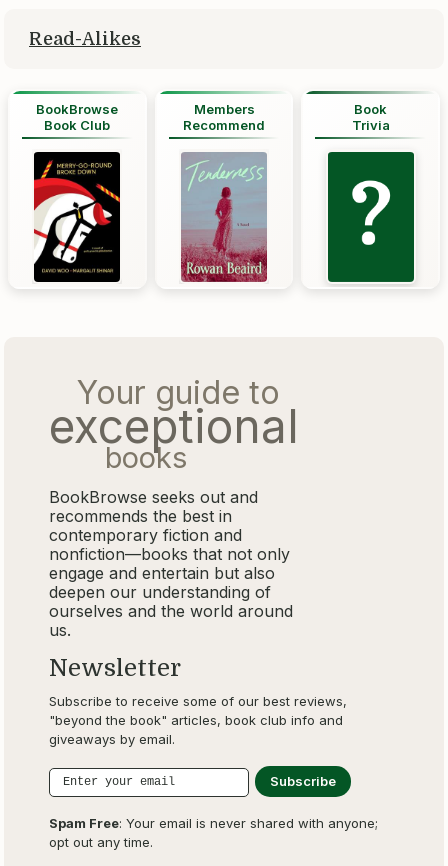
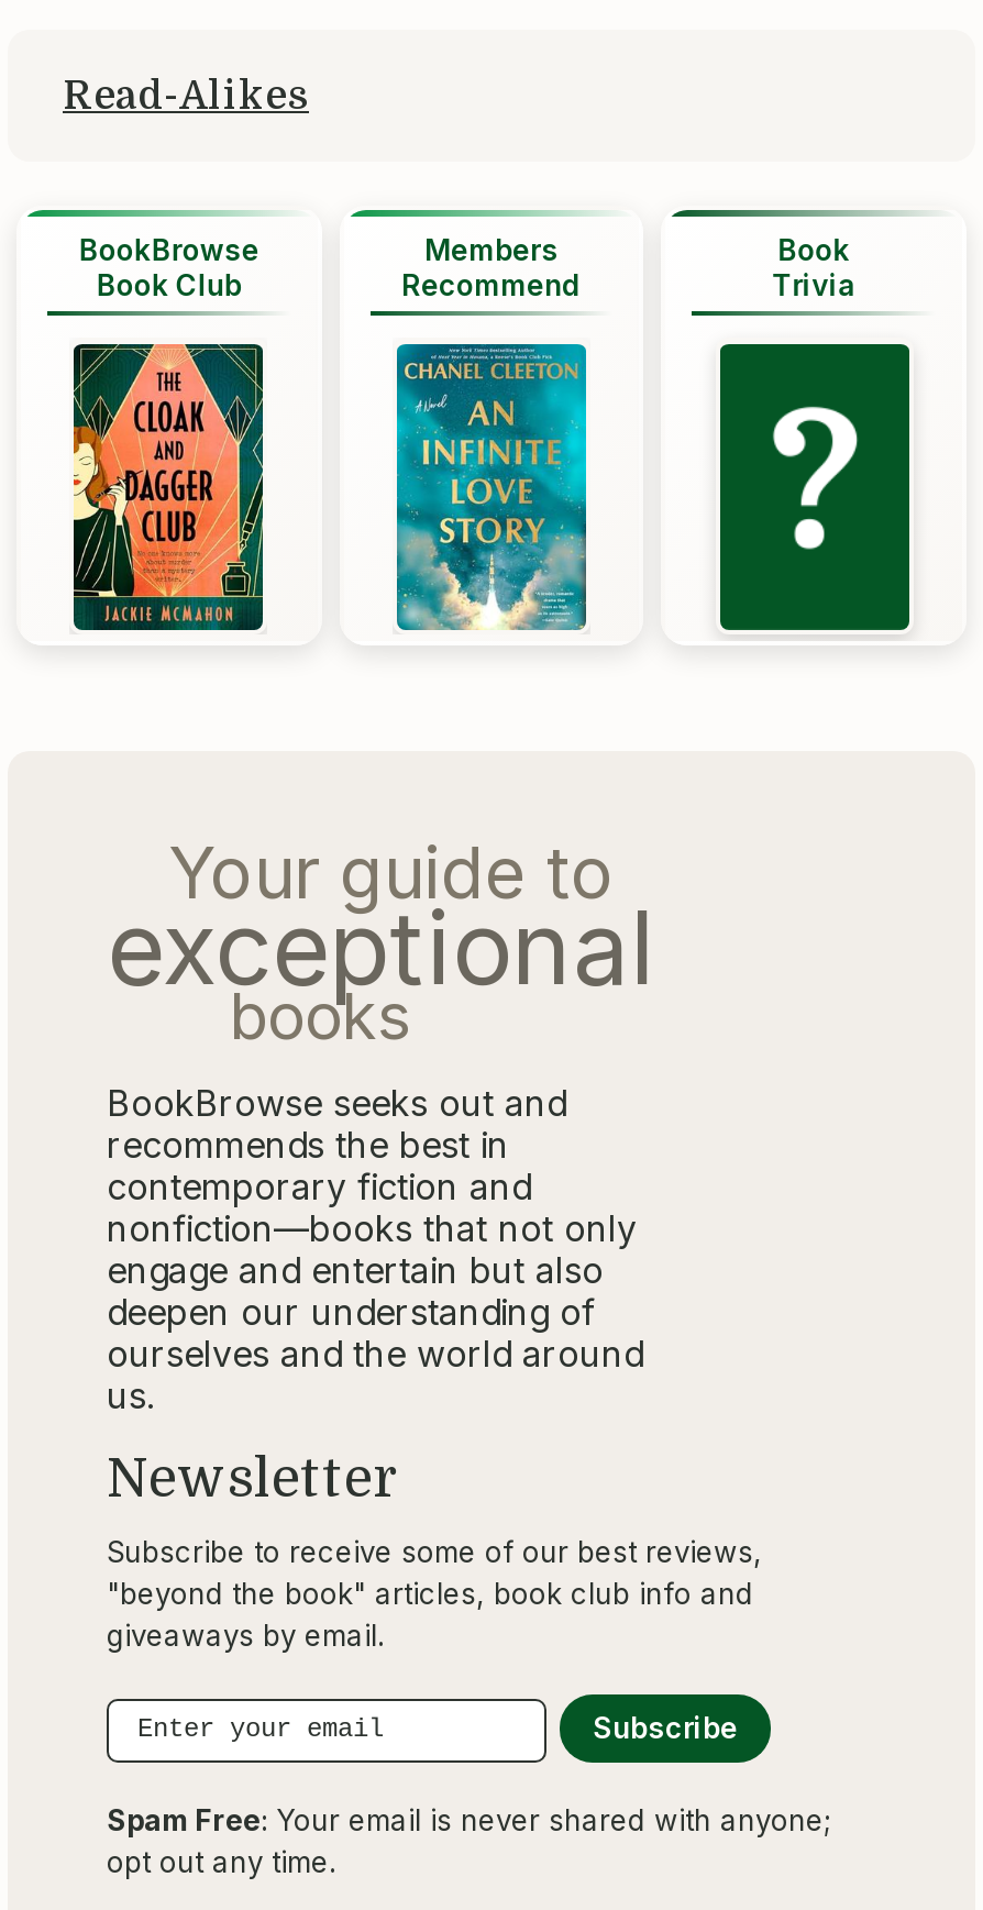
[33,151,121,283] [image] -> [71,344,265,632] [image]
[180,152,268,283] [image] -> [395,342,588,632] [image]

